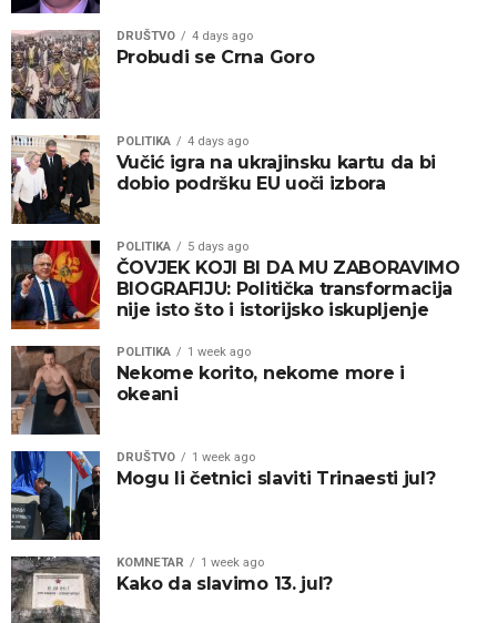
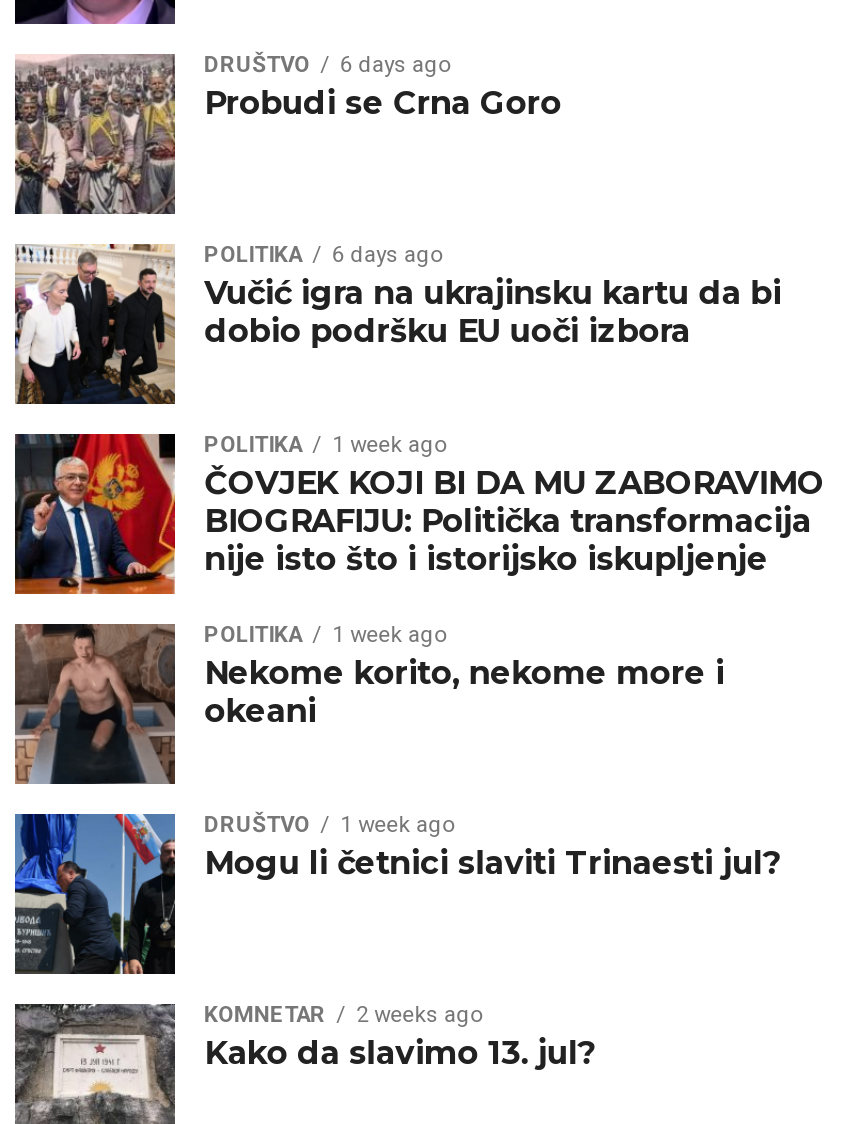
[116,29,253,43] DRUŠTVO 4 days ago -> [204,52,450,78] DRUŠTVO 6 days ago
[116,134,248,149] POLITIKA 4 days ago -> [204,242,442,268] POLITIKA 6 days ago
[116,239,248,254] POLITIKA 5 days ago -> [204,432,446,458] POLITIKA 1 week ago
[116,555,264,570] KOMNETAR 1 week ago -> [204,1002,482,1028] KOMNETAR 2 weeks ago

